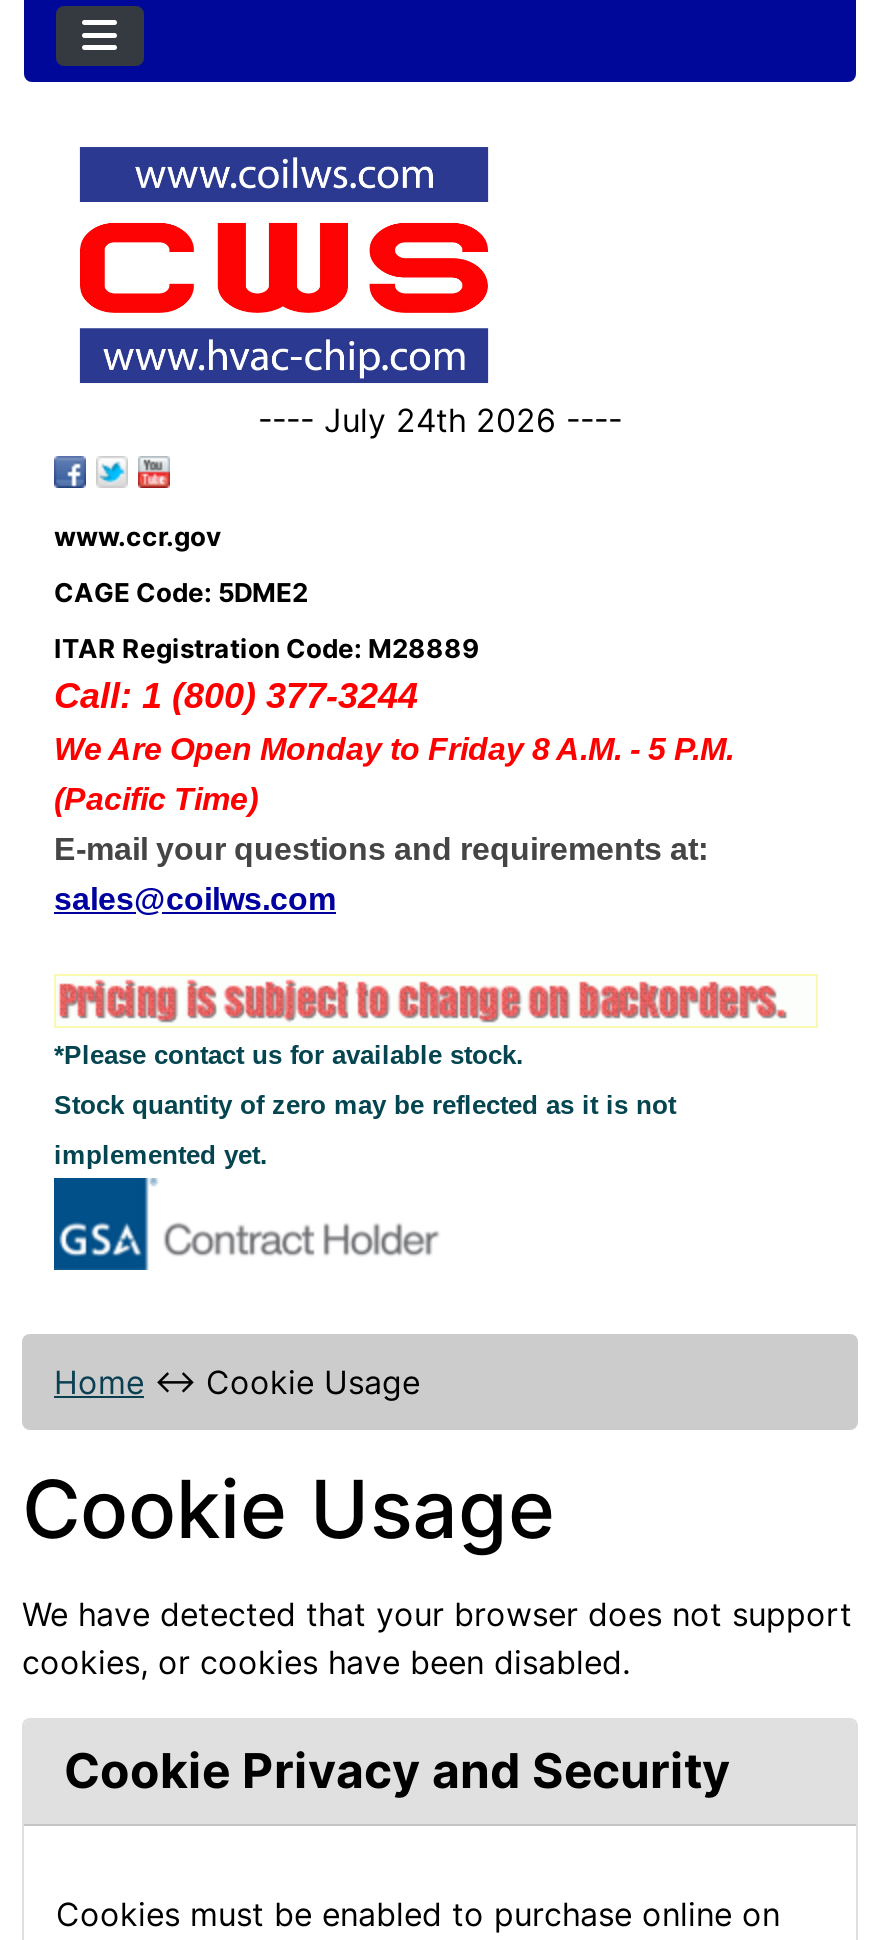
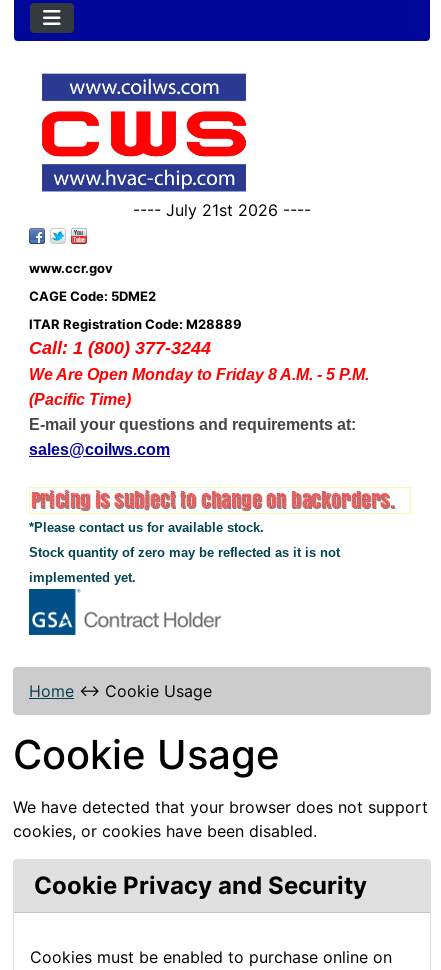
[258,401,622,441] ---- July 24th 2026 ---- -> [133,200,311,220] ---- July 21st 2026 ----

